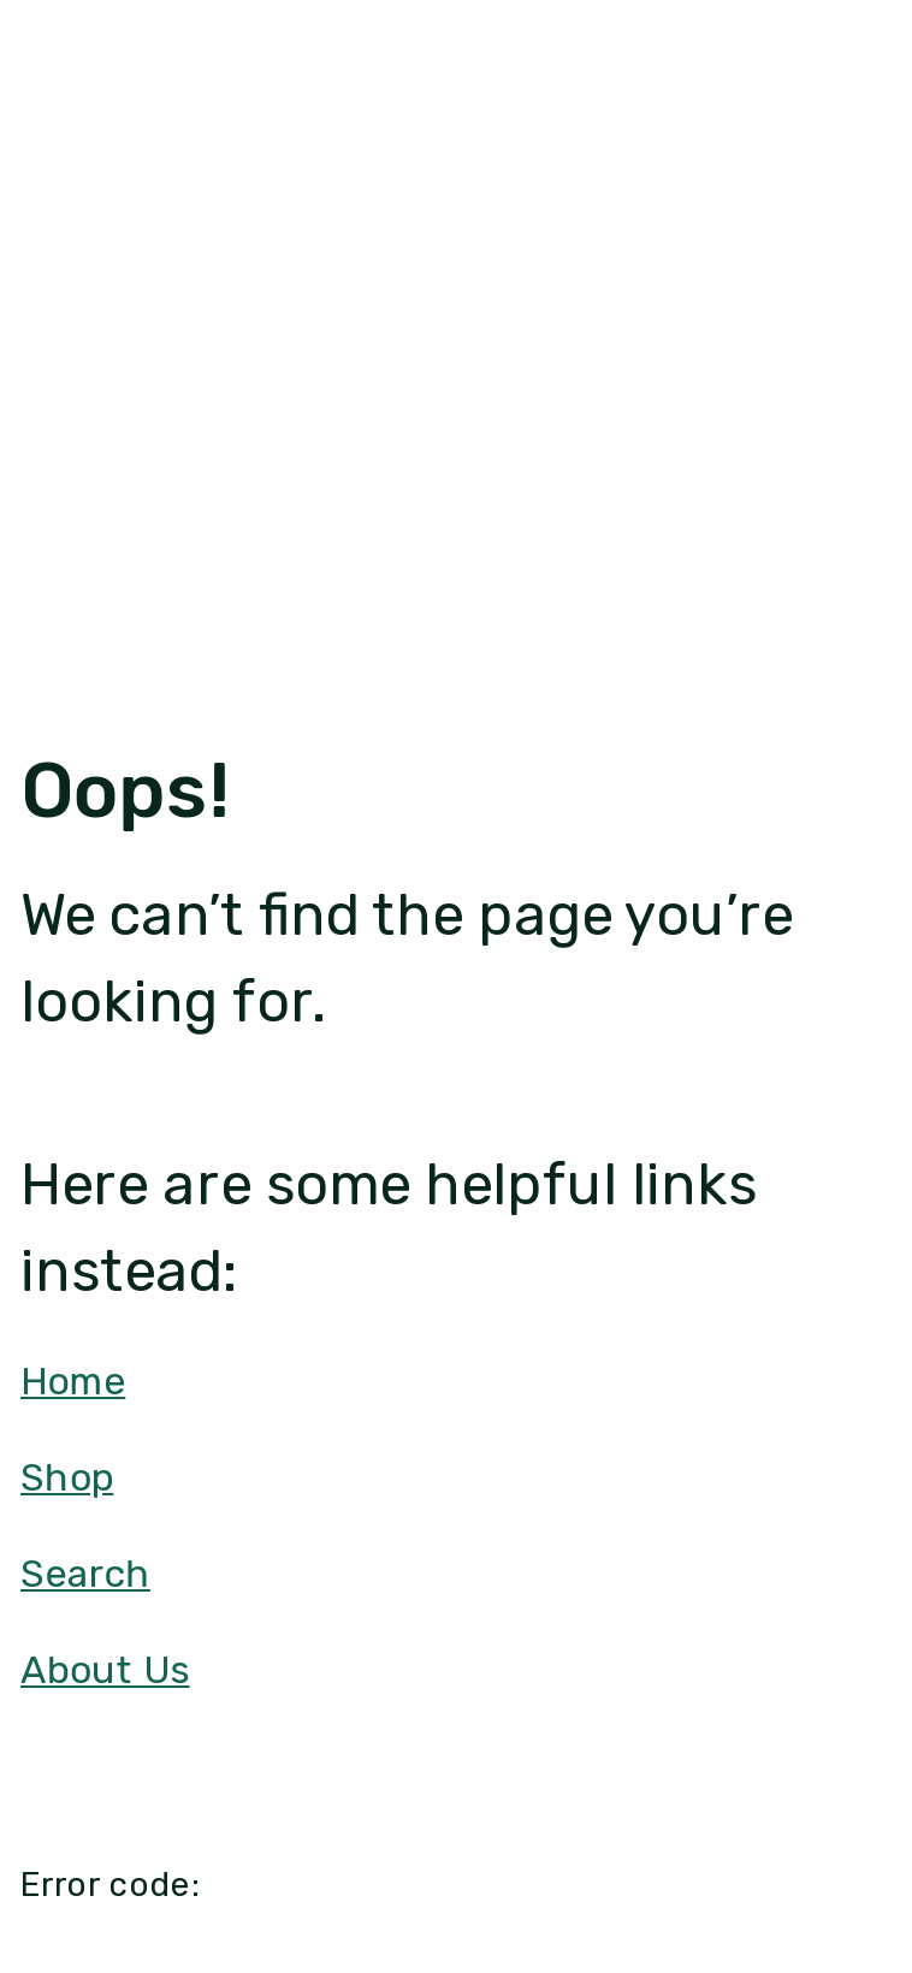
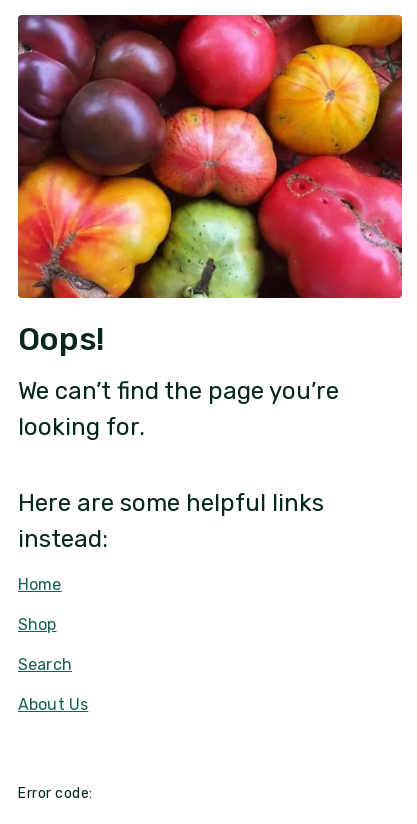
none -> [17,14,403,299] [image]

